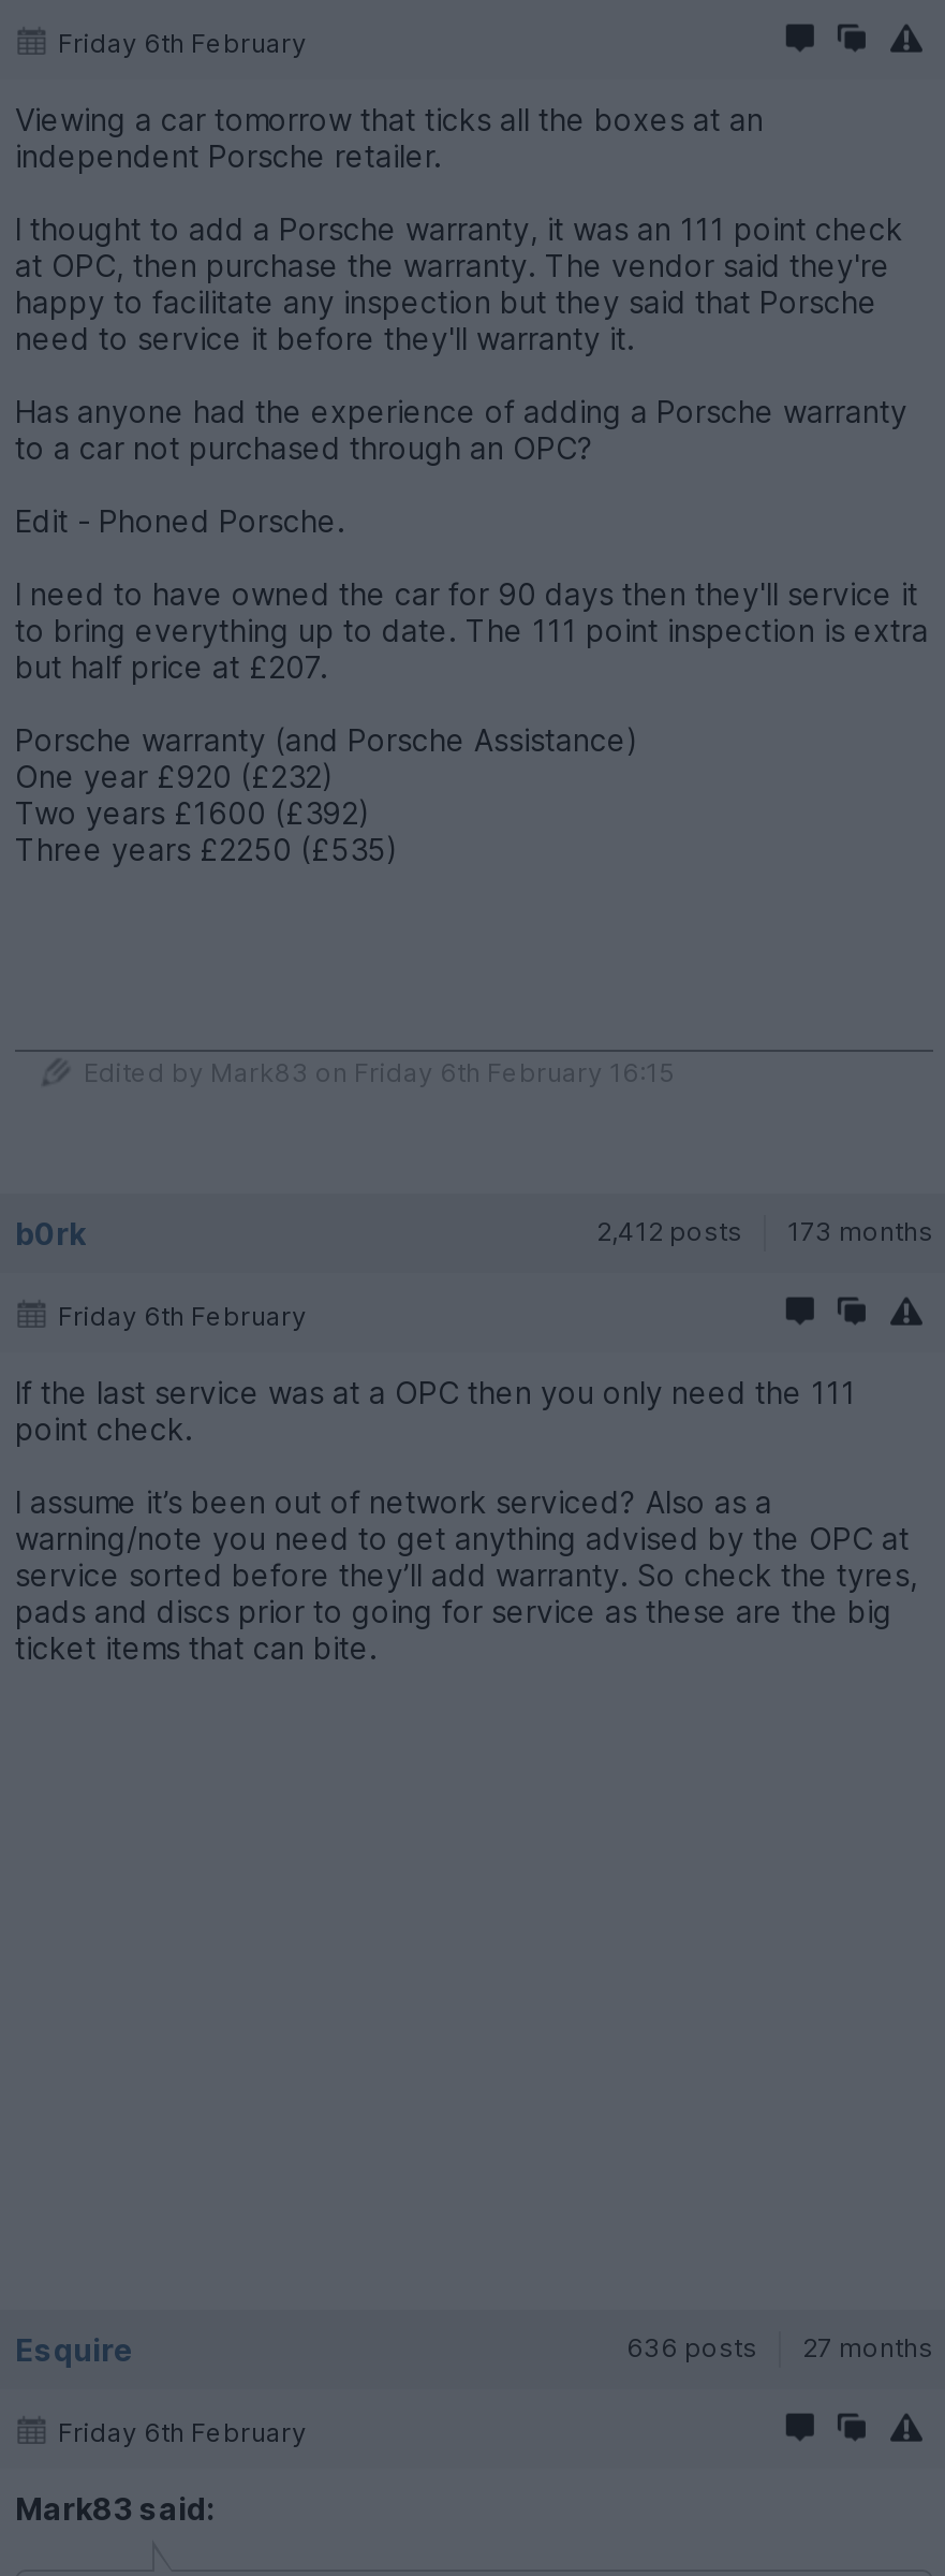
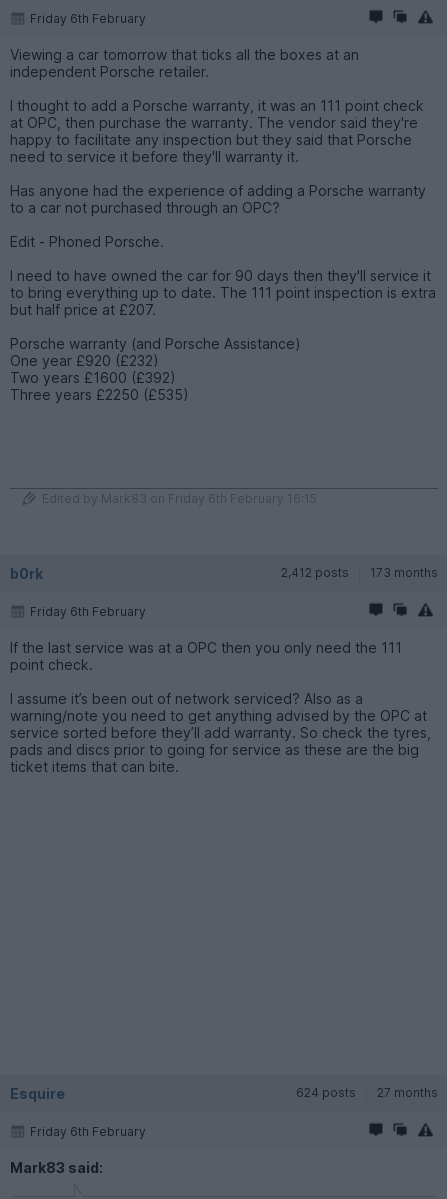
[626,2331,933,2363] 636 posts 27 months -> [296,1085,438,1100] 624 posts 27 months

